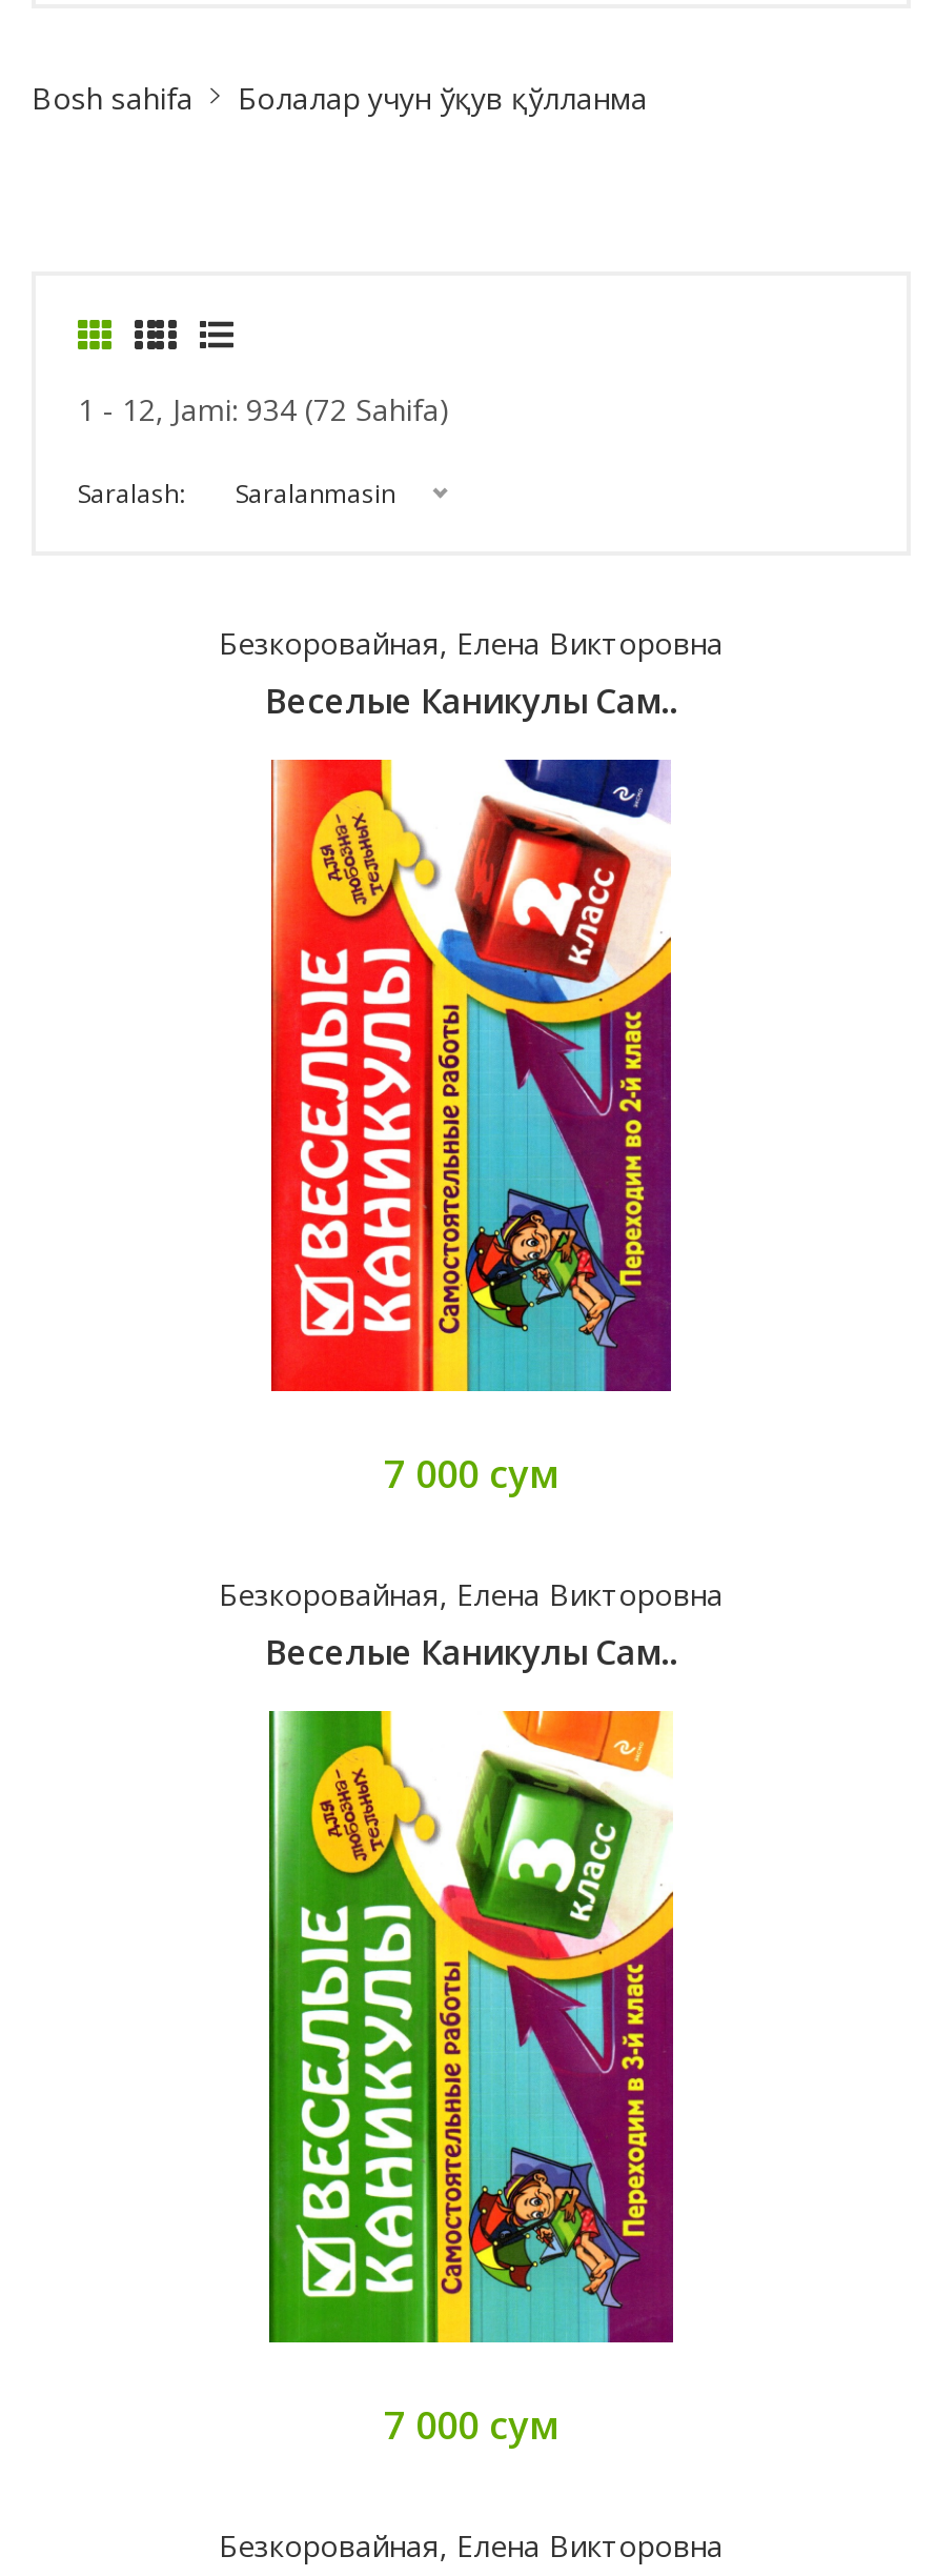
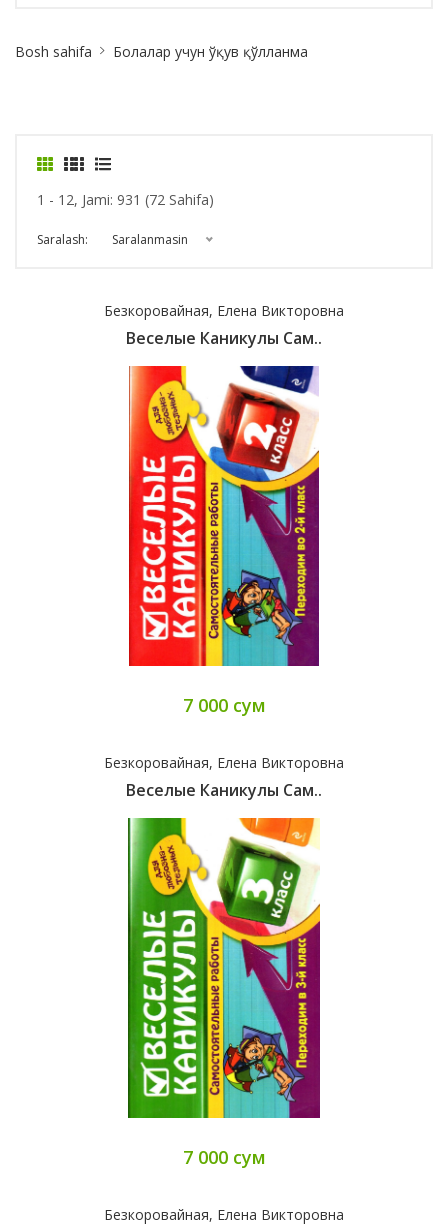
[78,389,450,429] 1 - 12, Jami: 934 (72 Sahifa) -> [37,190,214,209] 1 - 12, Jami: 931 (72 Sahifa)

